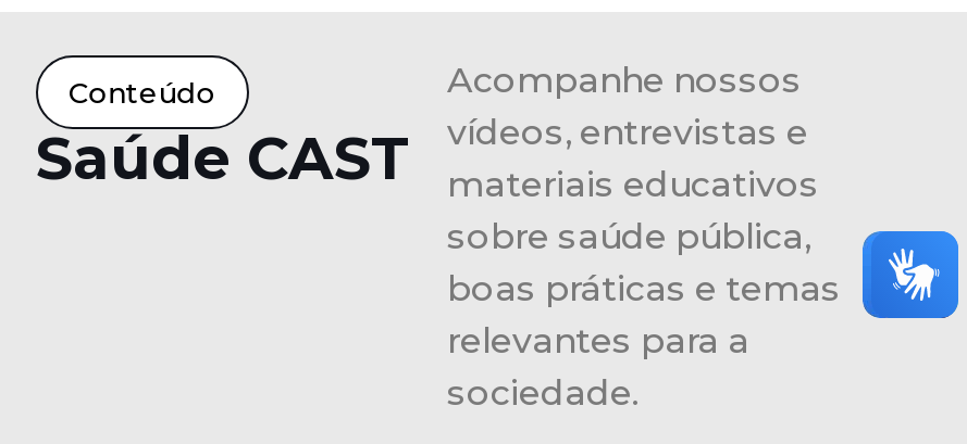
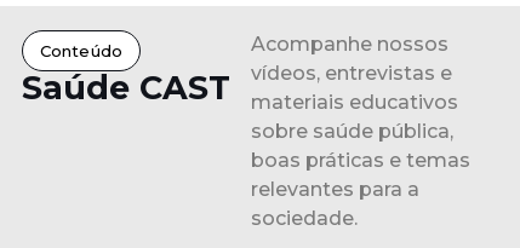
[860,229,960,320] [image] -> none

